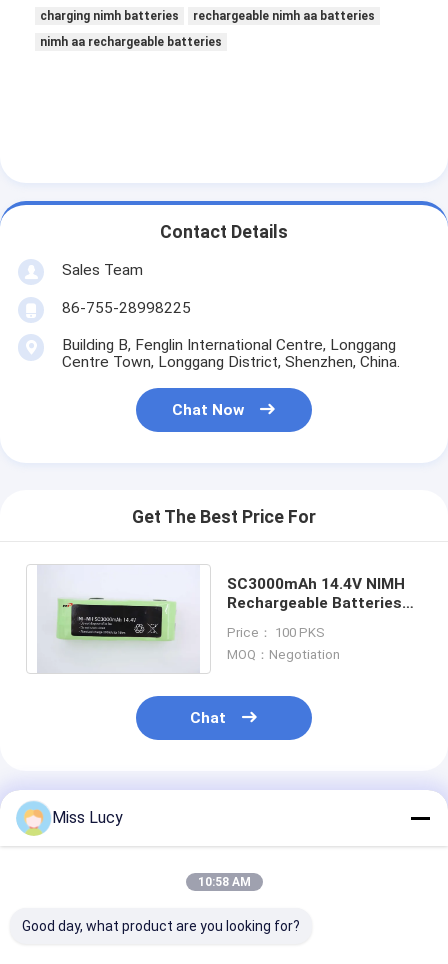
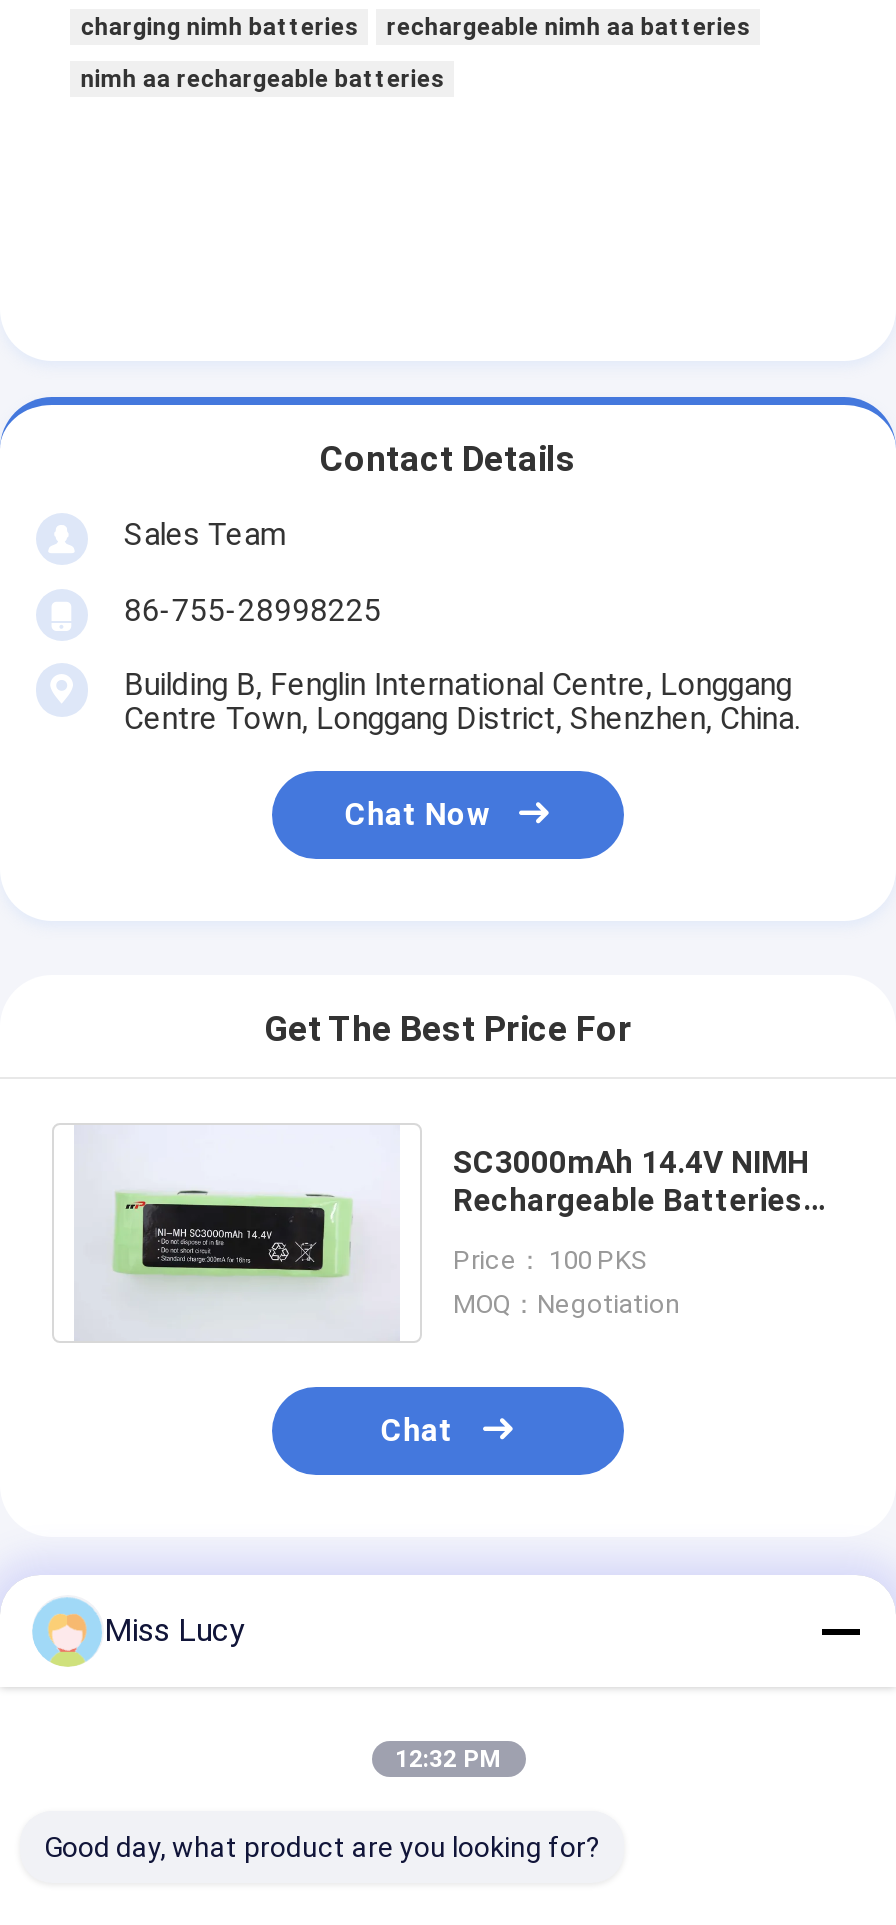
[197,875,250,889] 10:58 AM -> [395,1745,501,1773] 12:32 PM

